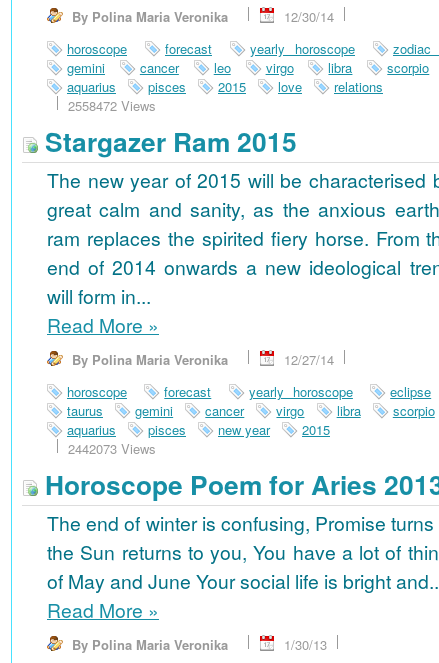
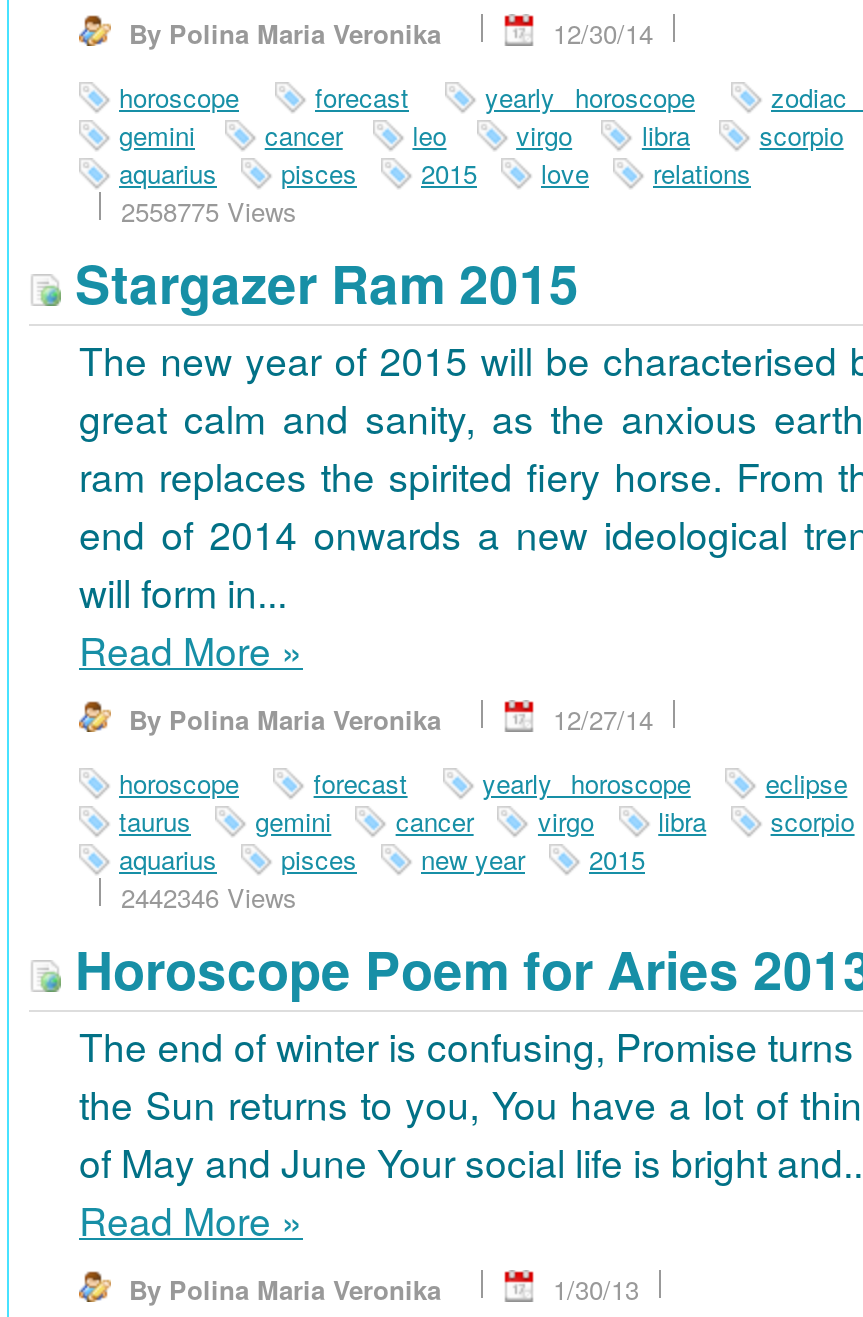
[68,96,156,115] 2558472 Views -> [121,192,297,230] 2558775 Views
[68,439,156,458] 2442073 Views -> [121,879,297,917] 2442346 Views

